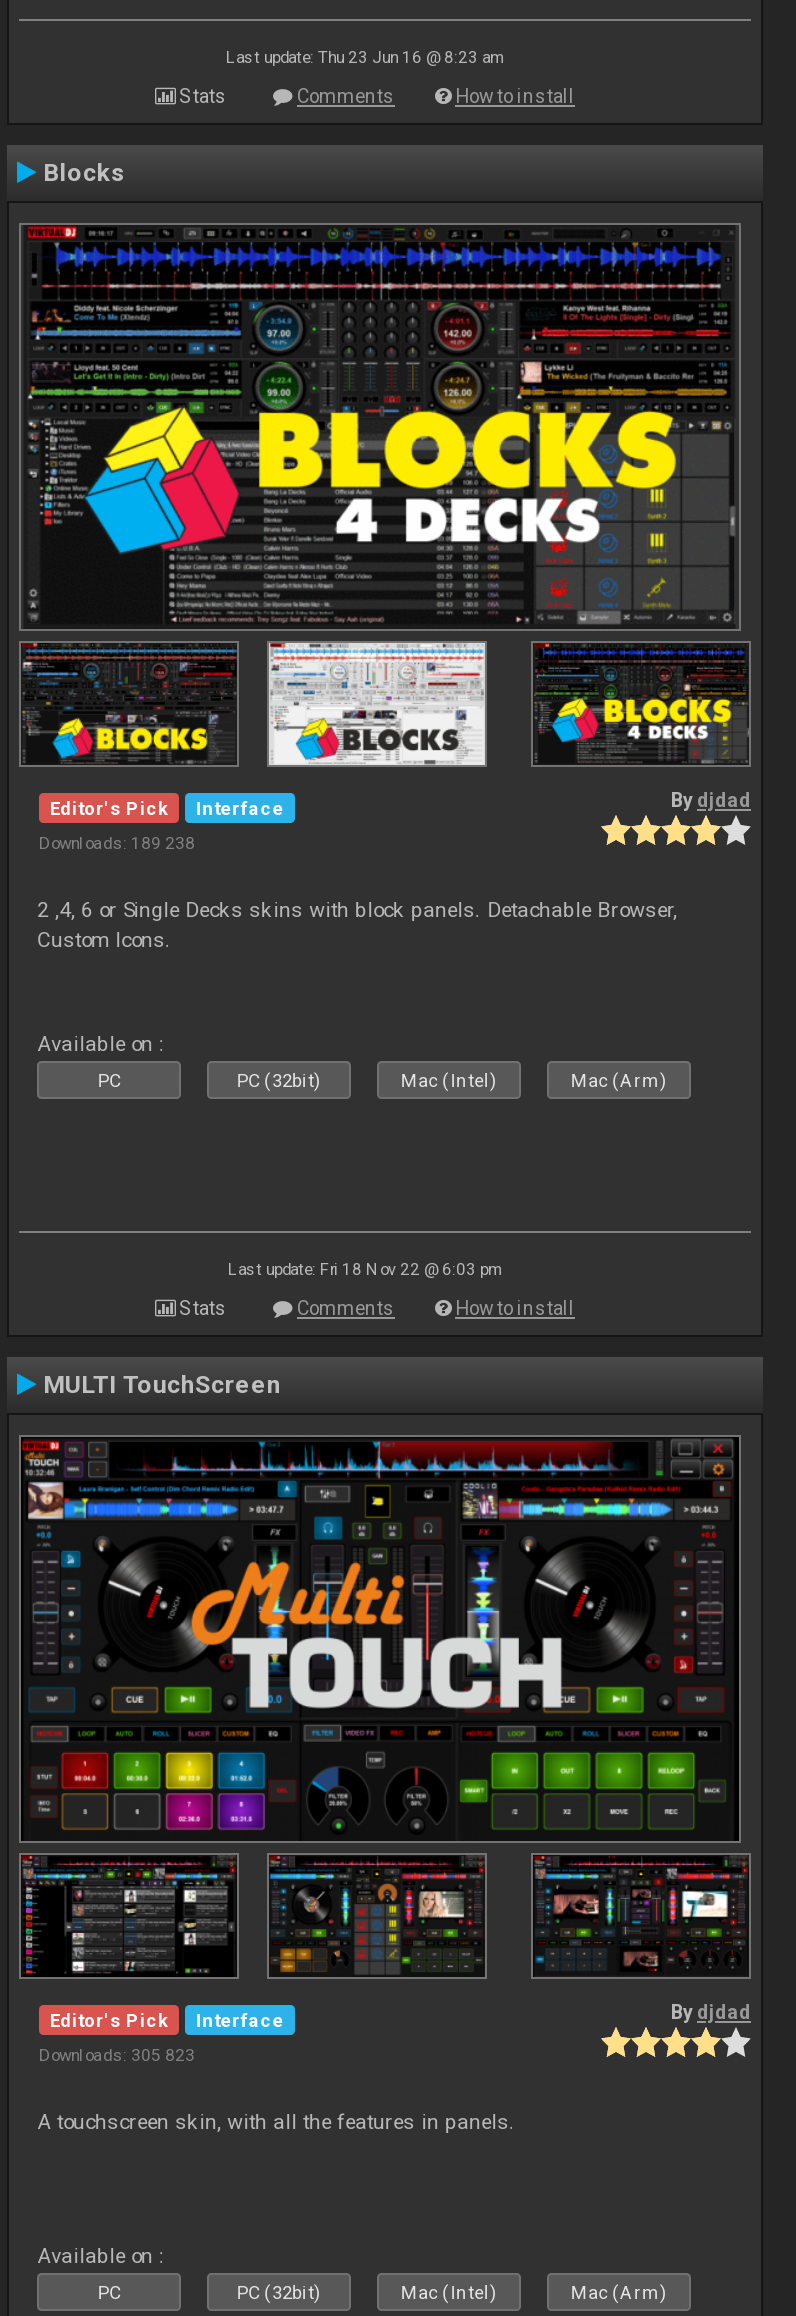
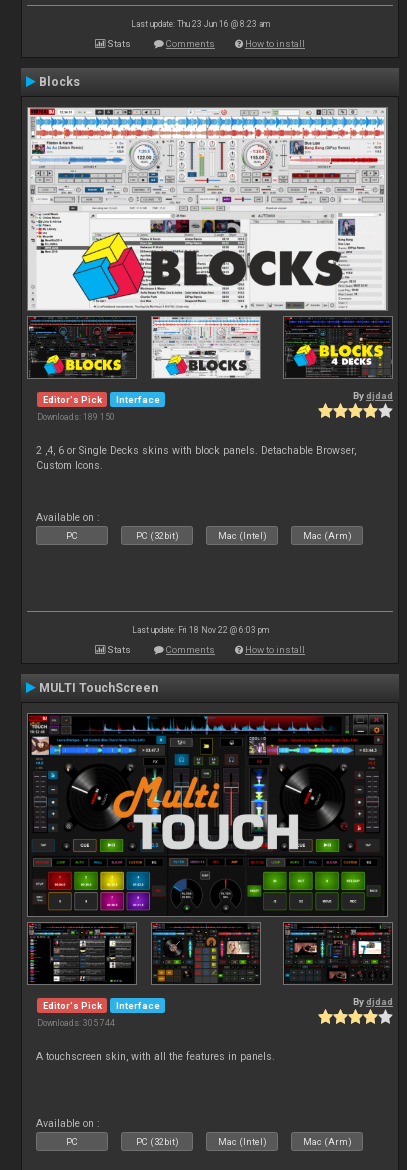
[21,225,739,629] [image] -> [27,107,387,311] [image]
[39,834,195,854] Downloads: 189 238 -> [37,412,115,422] Downloads: 189 150
[39,2046,195,2066] Downloads: 305 823 -> [37,1018,115,1028] Downloads: 305 744

